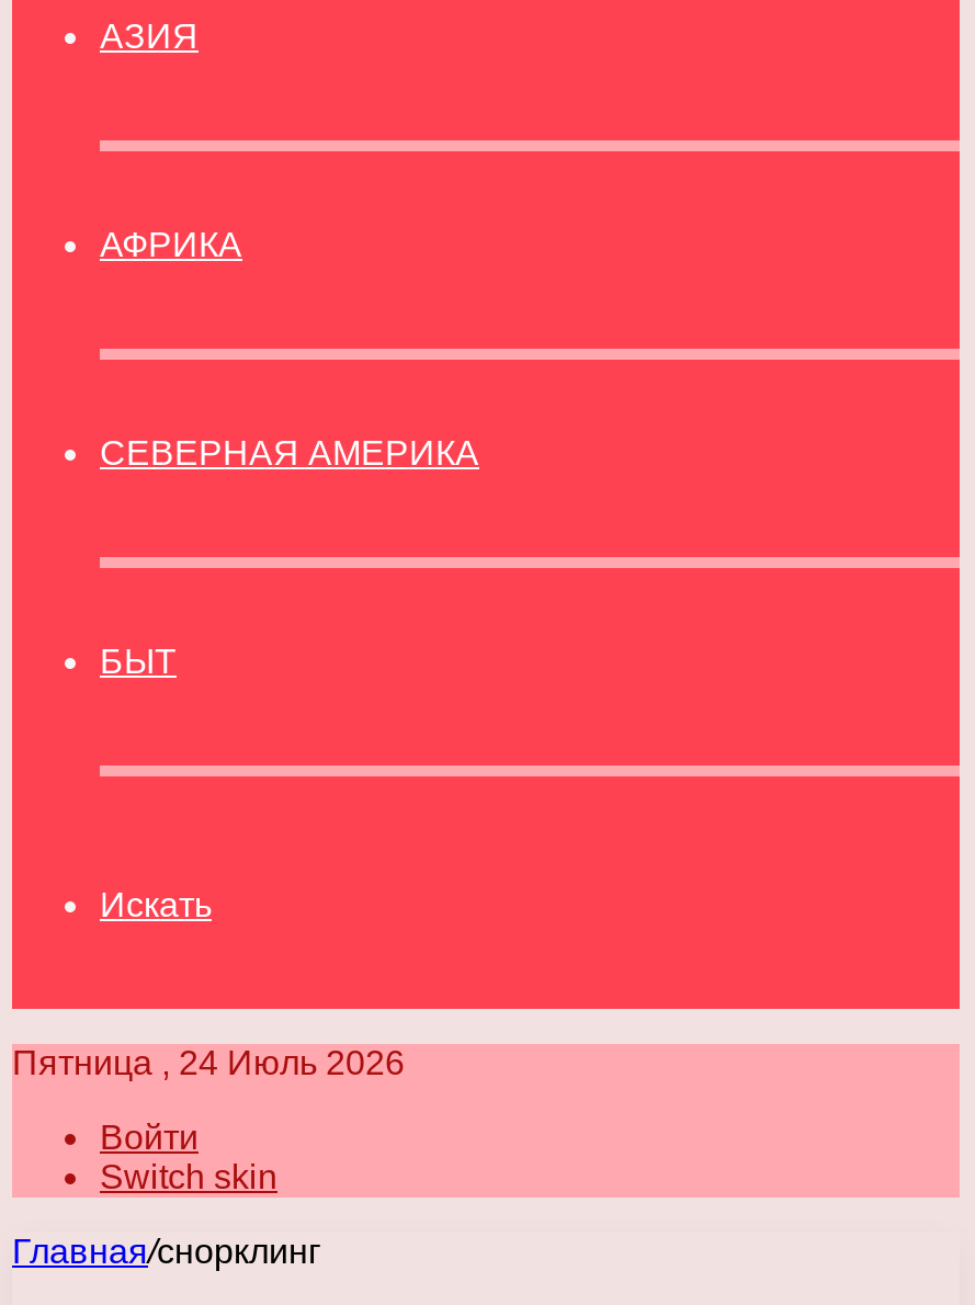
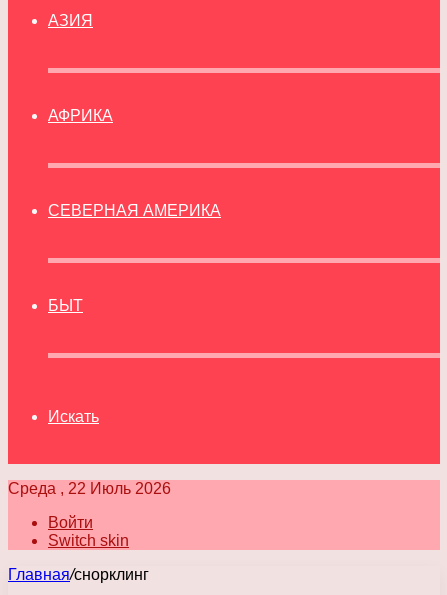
[12,1044,405,1081] Пятница , 24 Июль 2026 -> [8,480,171,497] Среда , 22 Июль 2026

